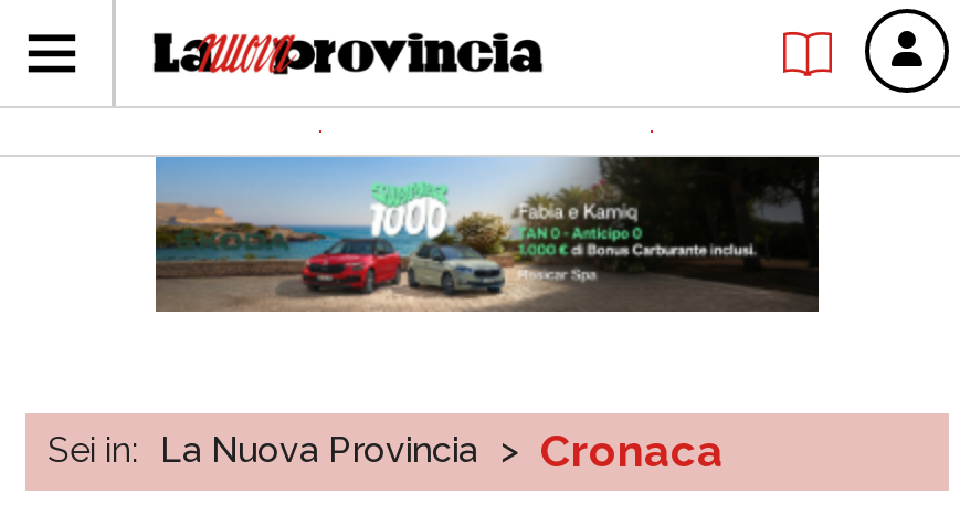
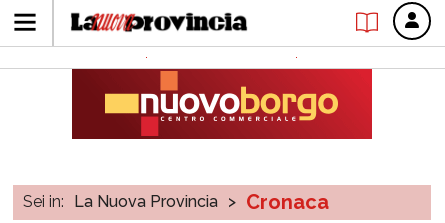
[154,155,821,314] [image] -> [71,68,373,140] [image]

